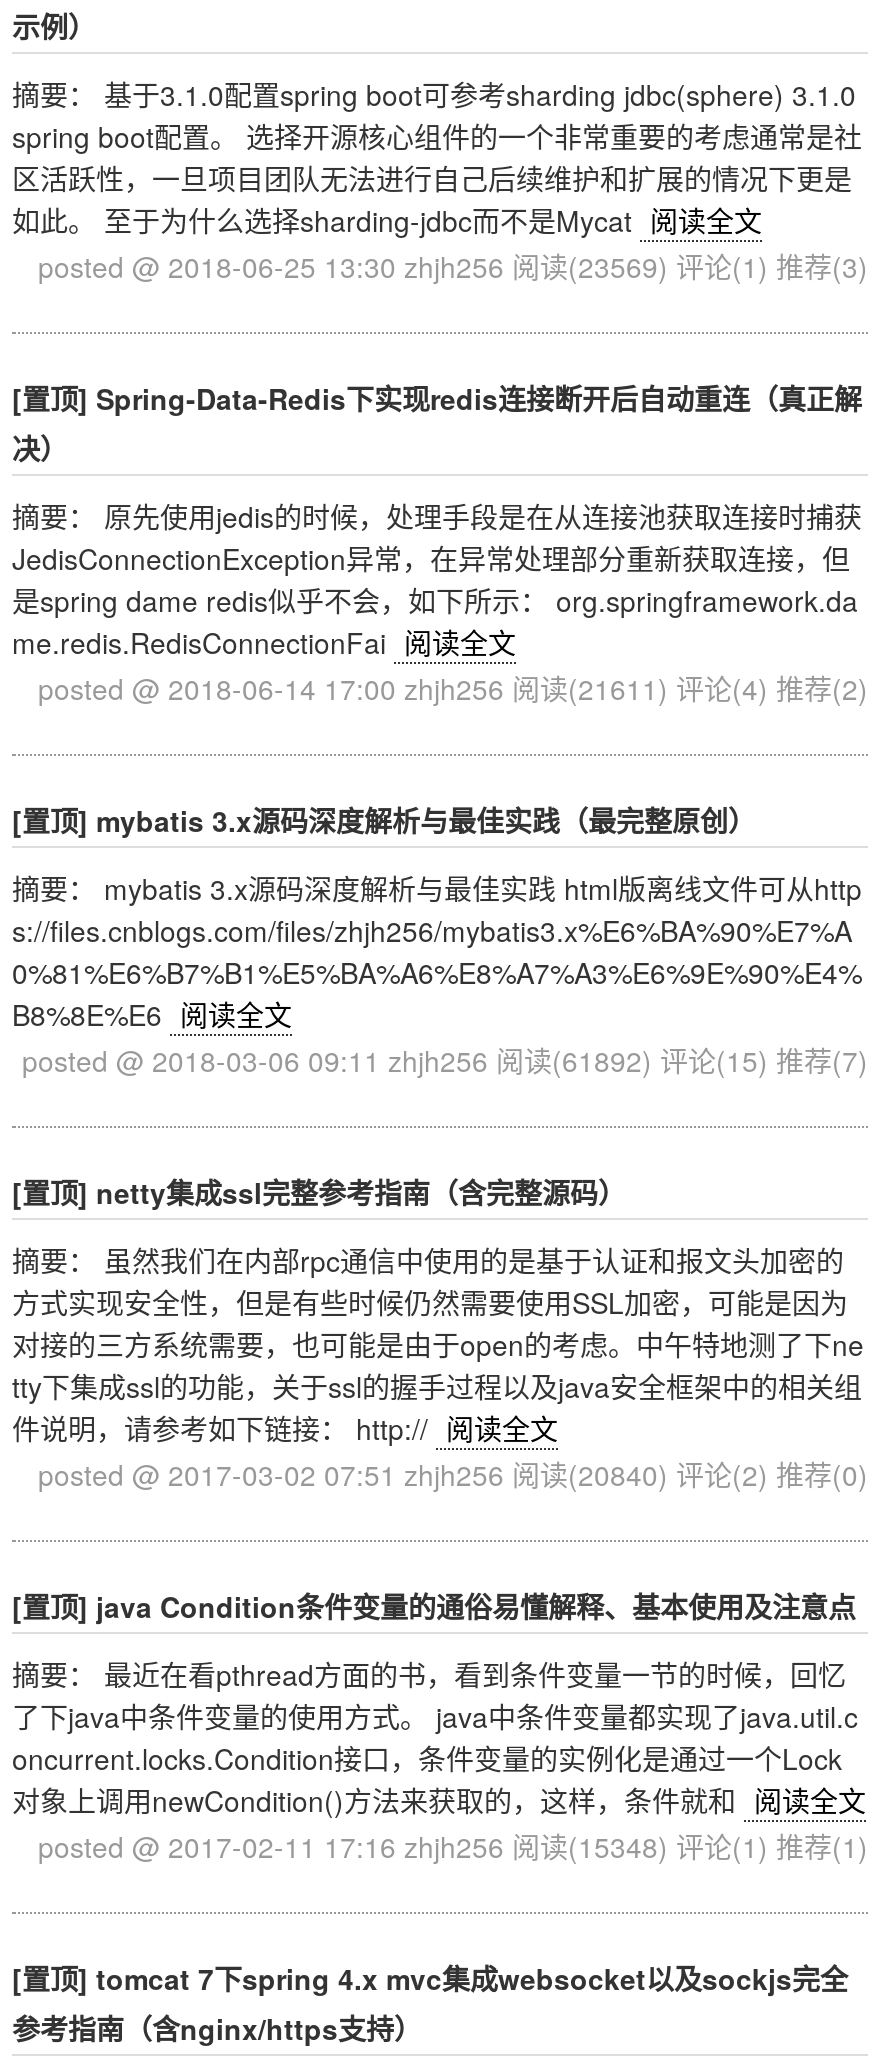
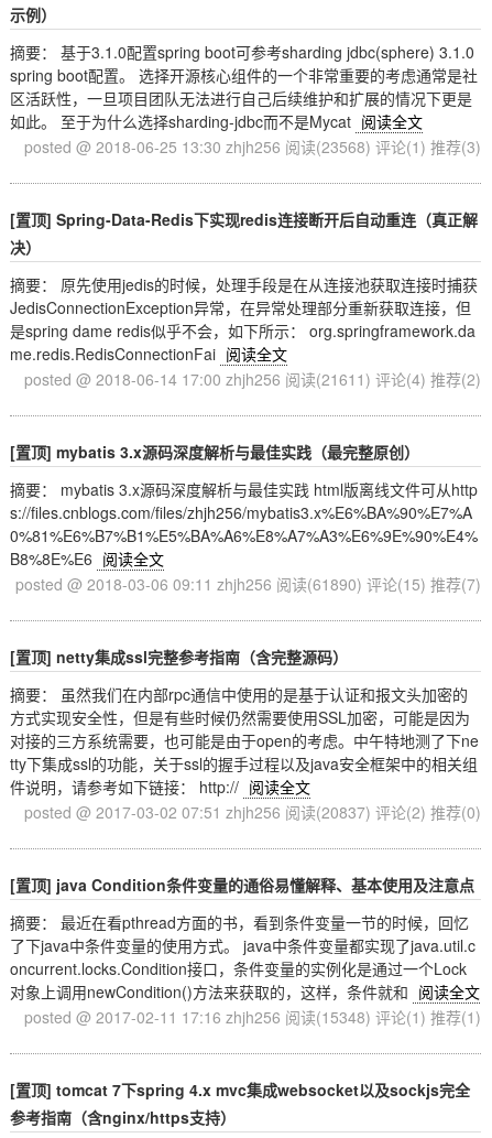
[38,246,868,286] posted @ 2018-06-25 13:30 zhjh256阅读(23569) 评论(1) 推荐(3) -> [24,136,481,158] posted @ 2018-06-25 13:30 zhjh256阅读(23568) 评论(1) 推荐(3)
[22,1040,868,1080] posted @ 2018-03-06 09:11 zhjh256阅读(61892) 评论(15) 推荐(7) -> [15,573,481,595] posted @ 2018-03-06 09:11 zhjh256阅读(61890) 评论(15) 推荐(7)
[38,1454,868,1494] posted @ 2017-03-02 07:51 zhjh256阅读(20840) 评论(2) 推荐(0) -> [24,801,481,823] posted @ 2017-03-02 07:51 zhjh256阅读(20837) 评论(2) 推荐(0)

